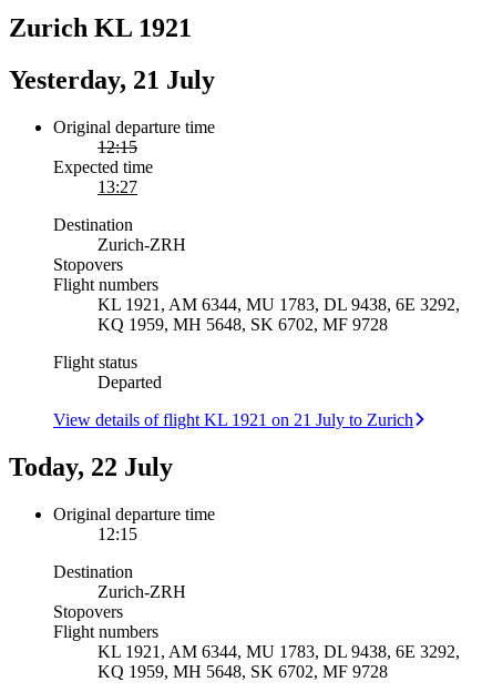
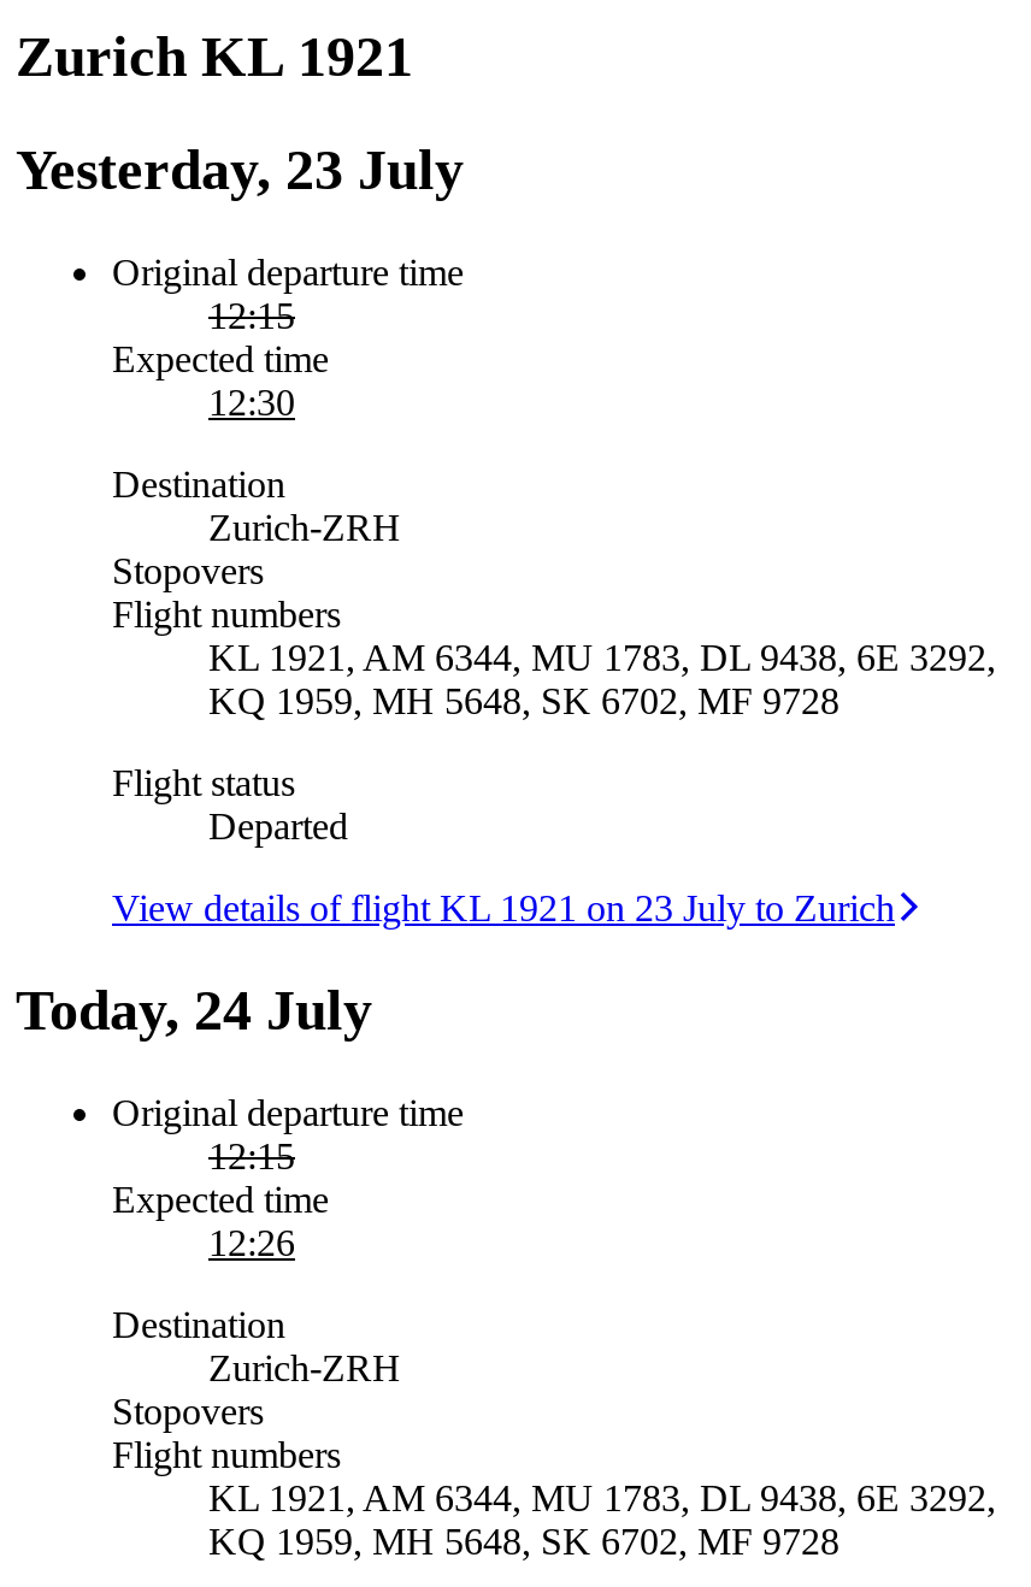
[9,65,215,94] Yesterday, 21 July -> [16,138,464,201] Yesterday, 23 July
[98,177,137,196] 13:27 -> [208,381,295,422] 12:30
[53,410,413,429] View details of flight KL 1921 on 21 July to Zurich -> [112,887,895,928] View details of flight KL 1921 on 23 July to Zurich
[9,452,173,481] Today, 22 July -> [16,978,372,1041] Today, 24 July
none -> [112,1178,329,1262] Expected time | 12:26

